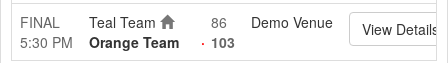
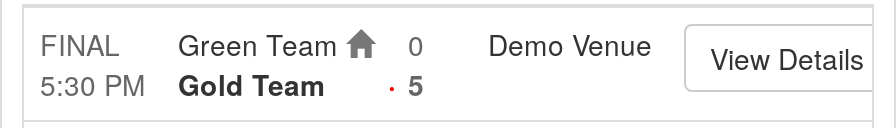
[89,12,156,32] Teal Team -> [178,23,338,63] Green Team
[211,12,227,32] 86 -> [408,23,424,63] 0
[89,32,179,52] Orange Team -> [178,63,324,103] Gold Team
[211,32,235,52] 103 -> [408,63,424,103] 5

